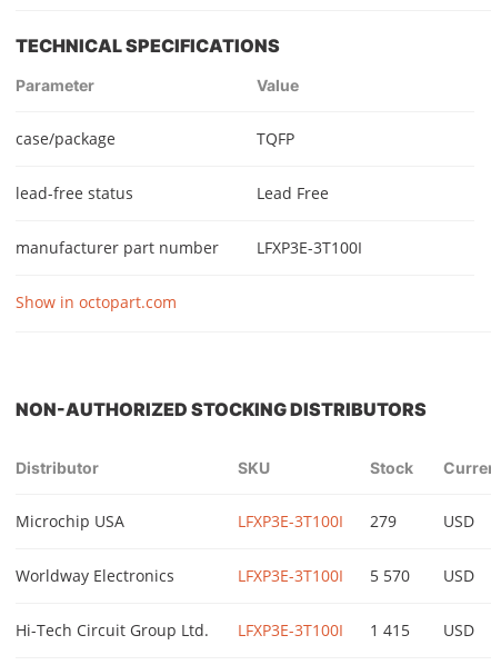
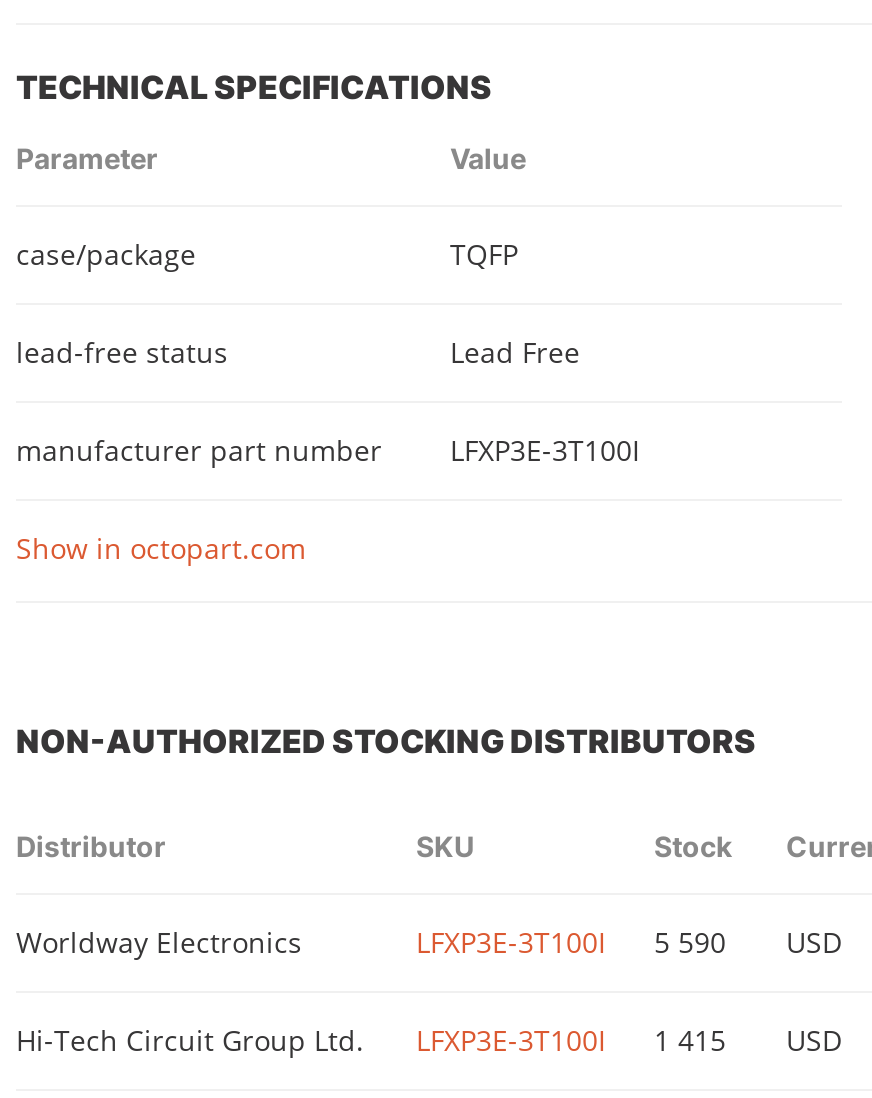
[16,511,474,532] Microchip USA | LFXP3E-3T100I | 279 | USD -> none
[238,565,474,586] LFXP3E-3T100I 5 570 USD -> [416,924,842,962] LFXP3E-3T100I 5 590 USD

